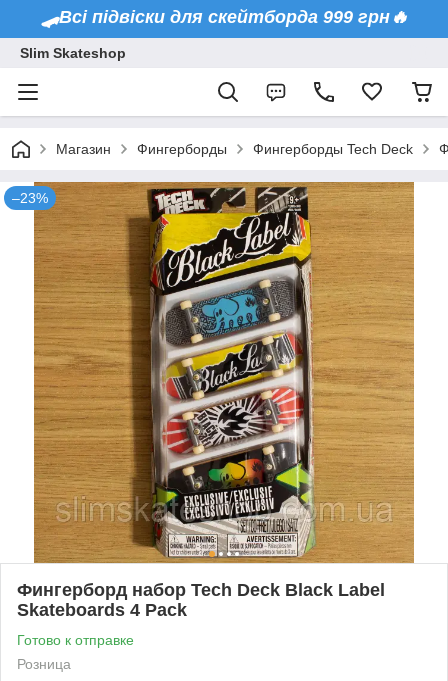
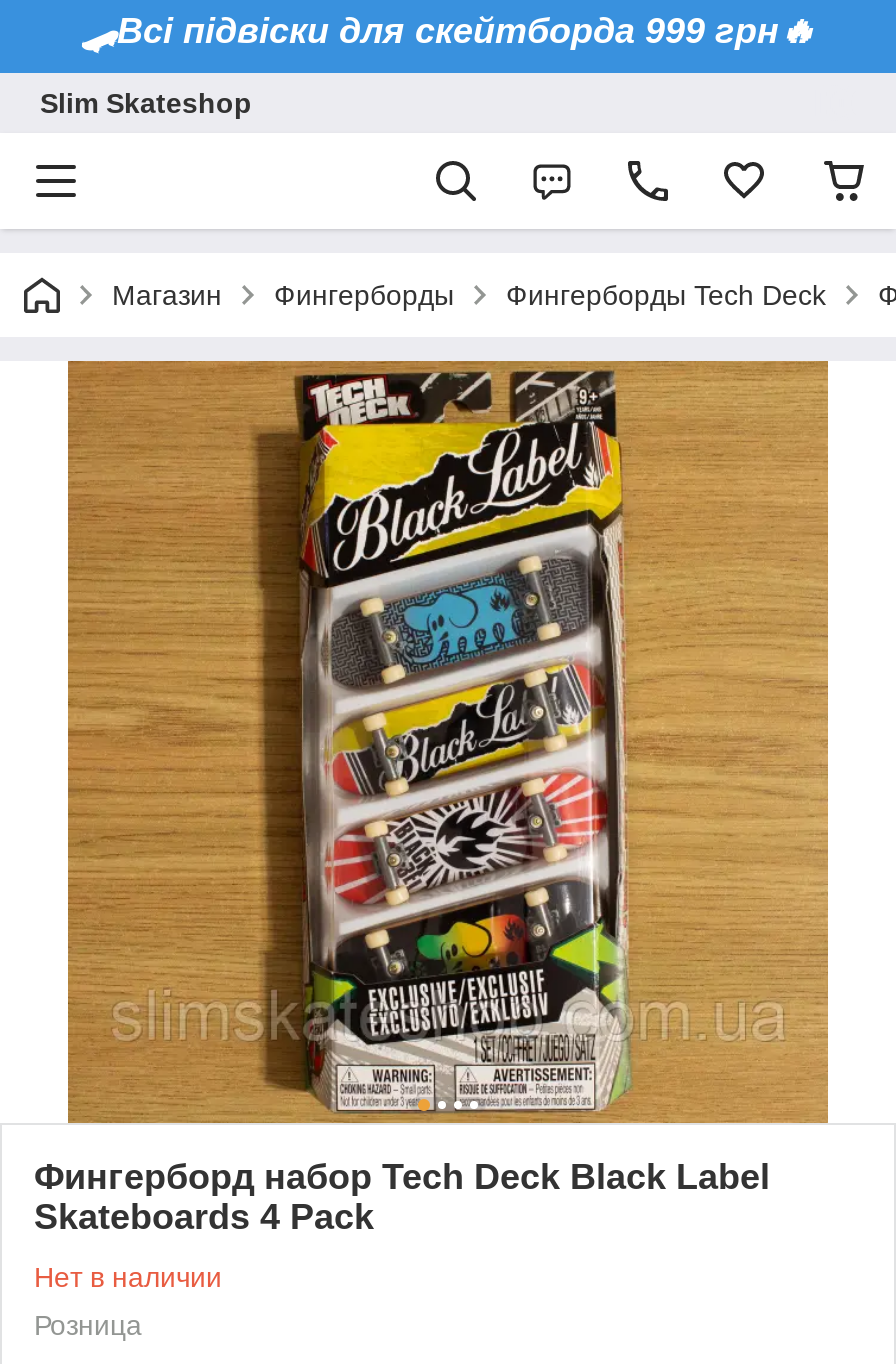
[12,190,48,206] –23% -> none
[17,632,134,648] Готово к отправке -> [34,1261,222,1293] Нет в наличии

